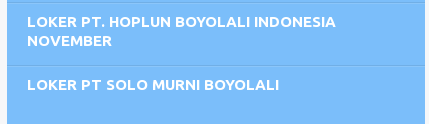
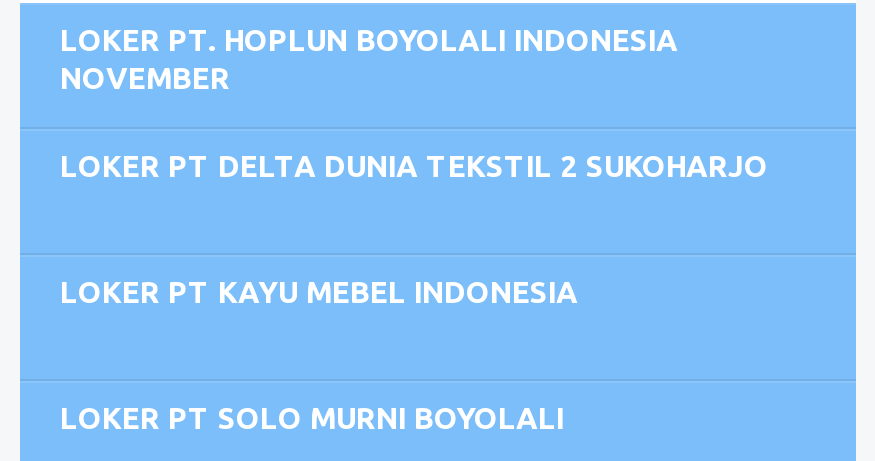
none -> [60,148,768,182] LOKER PT DELTA DUNIA TEKSTIL 2 SUKOHARJO
none -> [60,274,578,308] LOKER PT KAYU MEBEL INDONESIA

